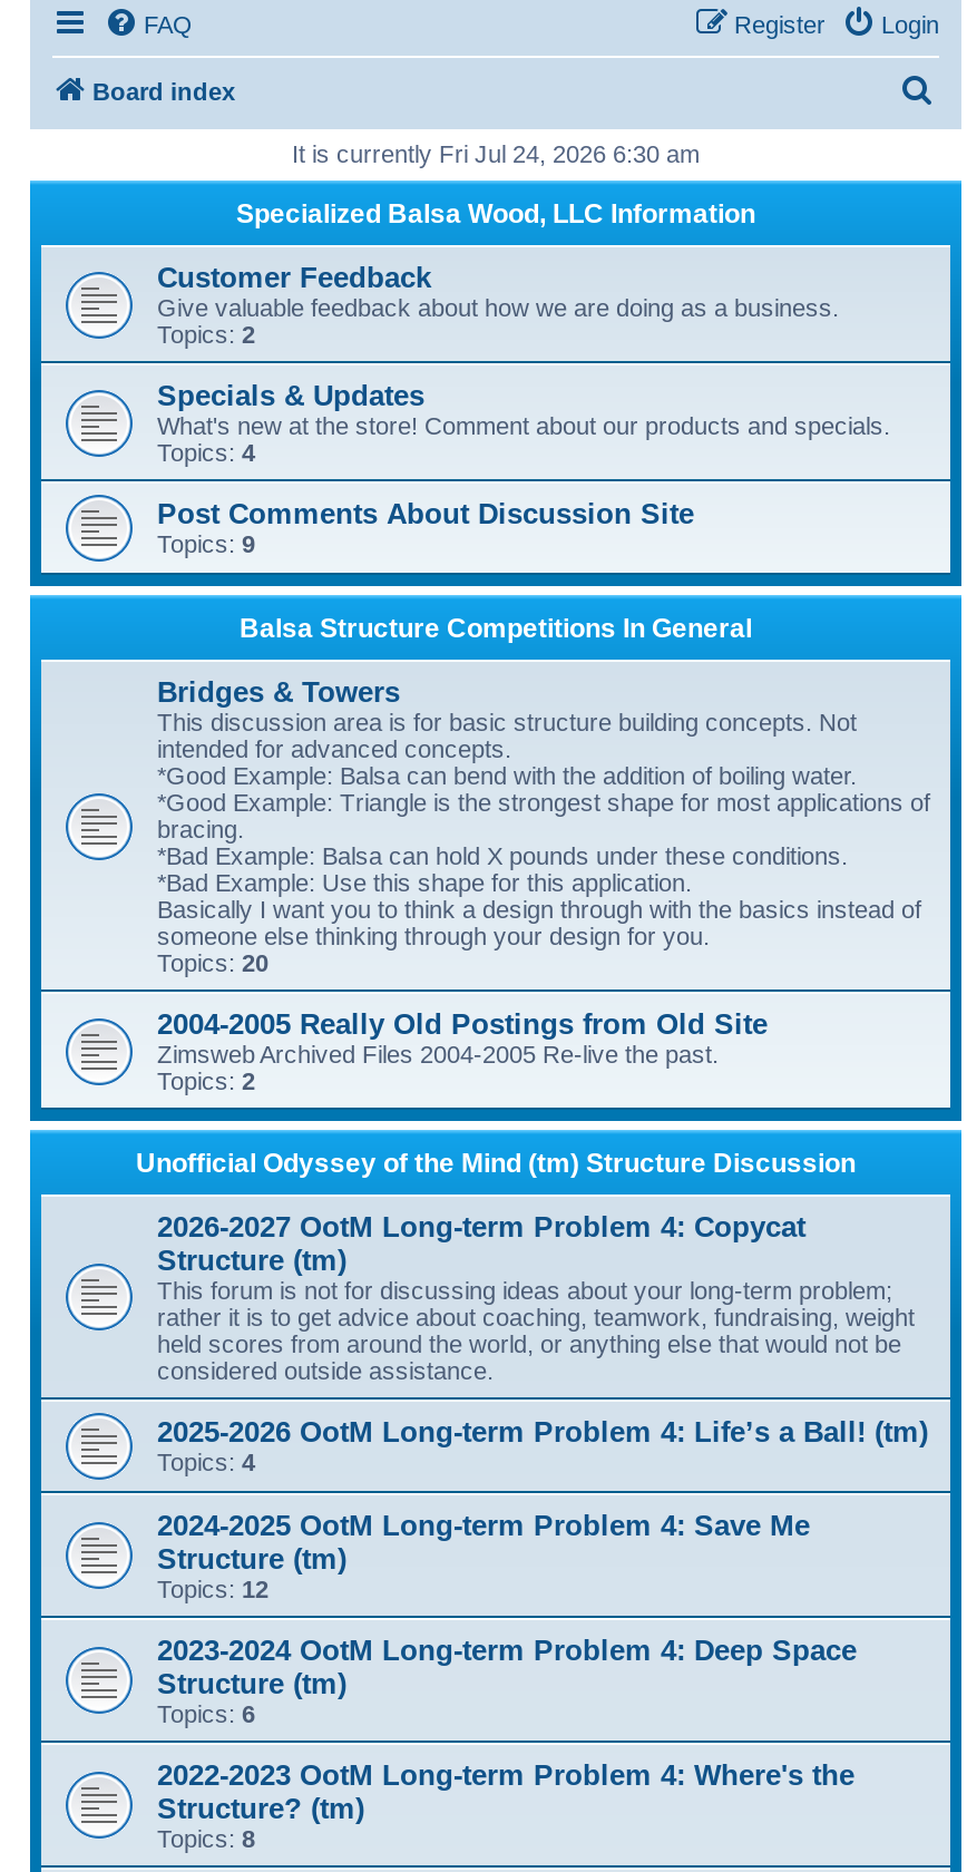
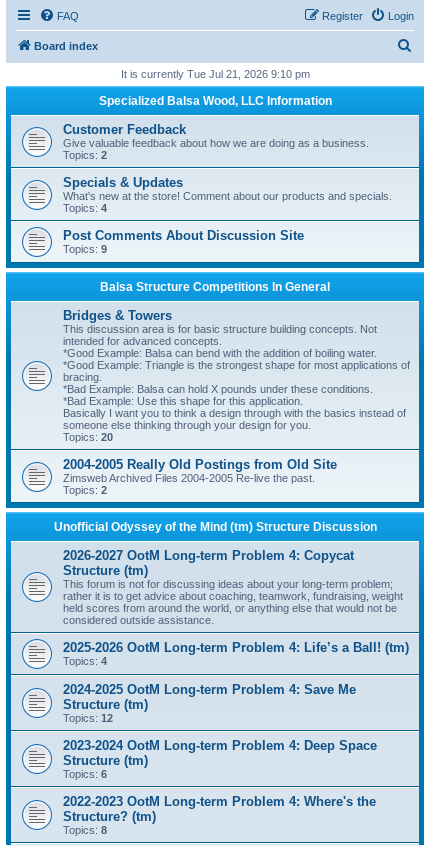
[292,139,700,166] It is currently Fri Jul 24, 2026 6:30 am -> [120,67,309,79] It is currently Tue Jul 21, 2026 9:10 pm

